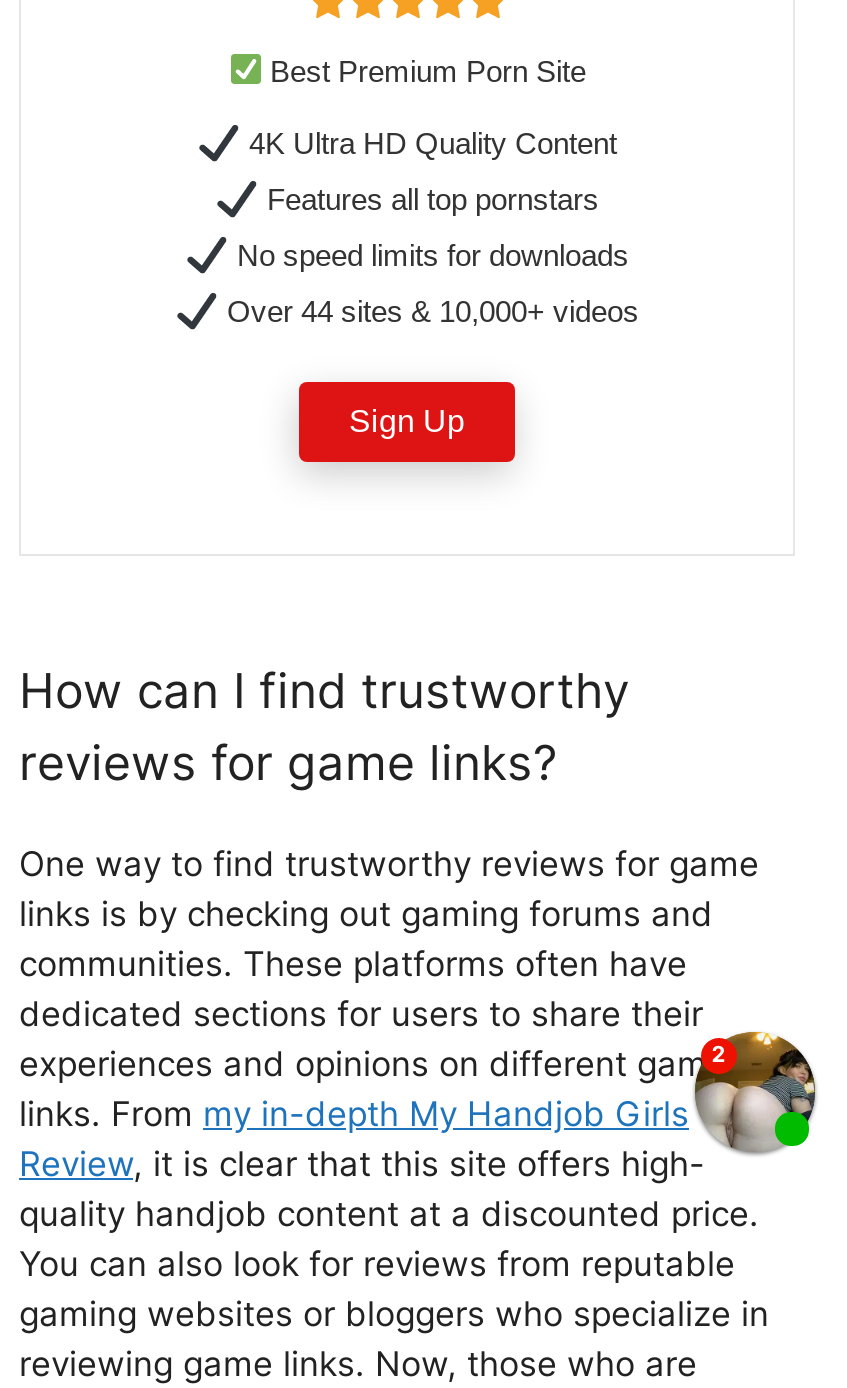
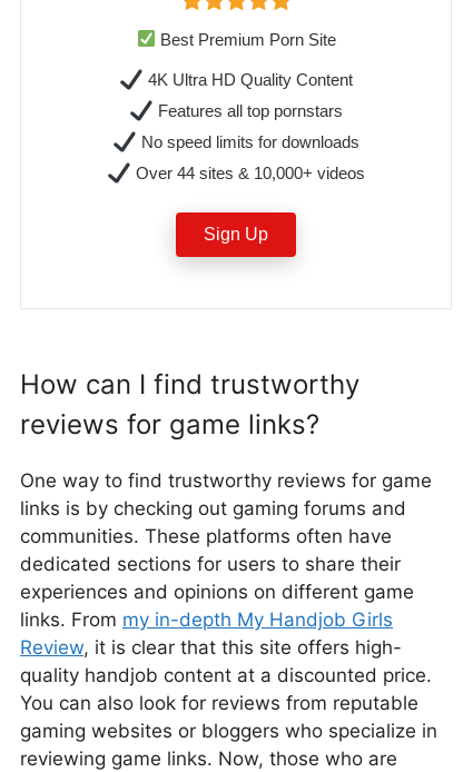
[697,1030,817,1156] [image] -> none

